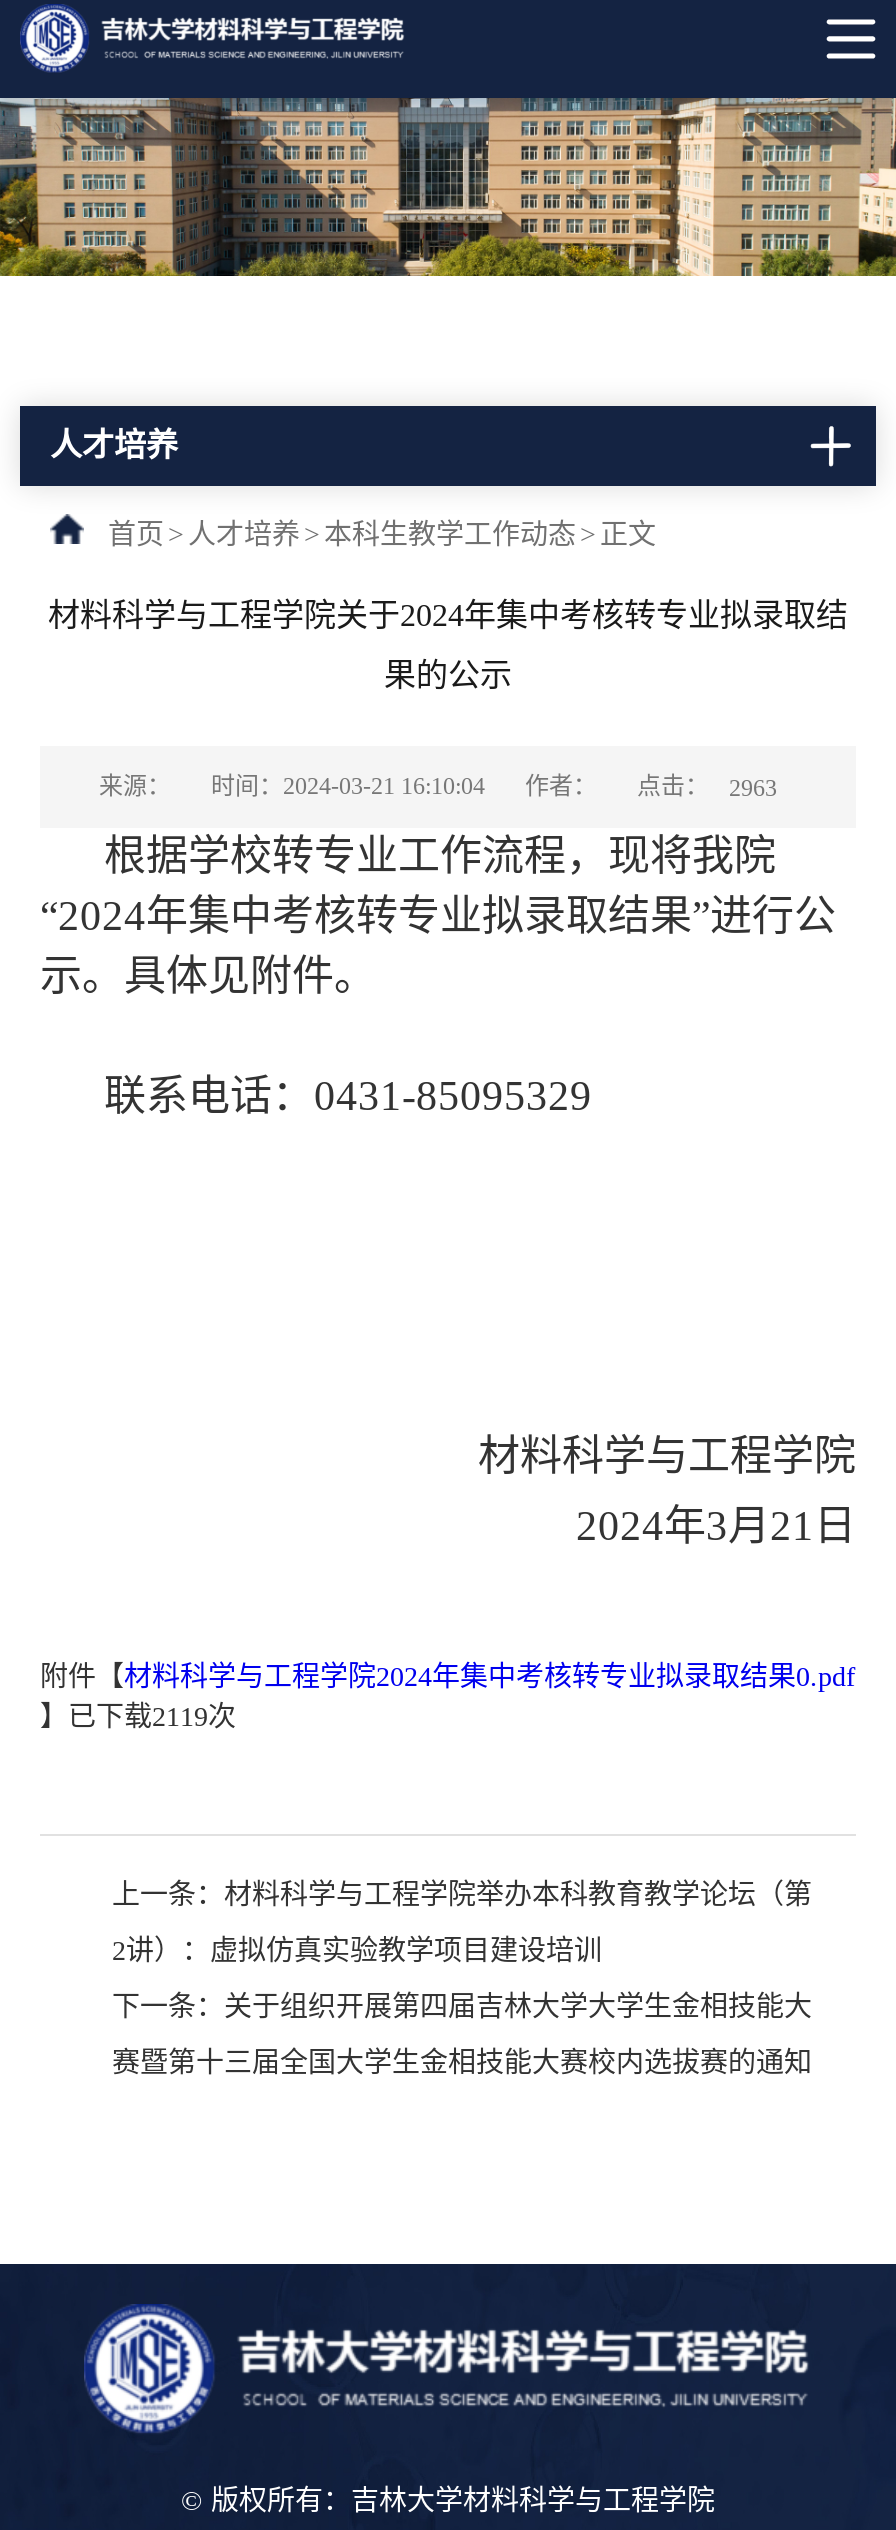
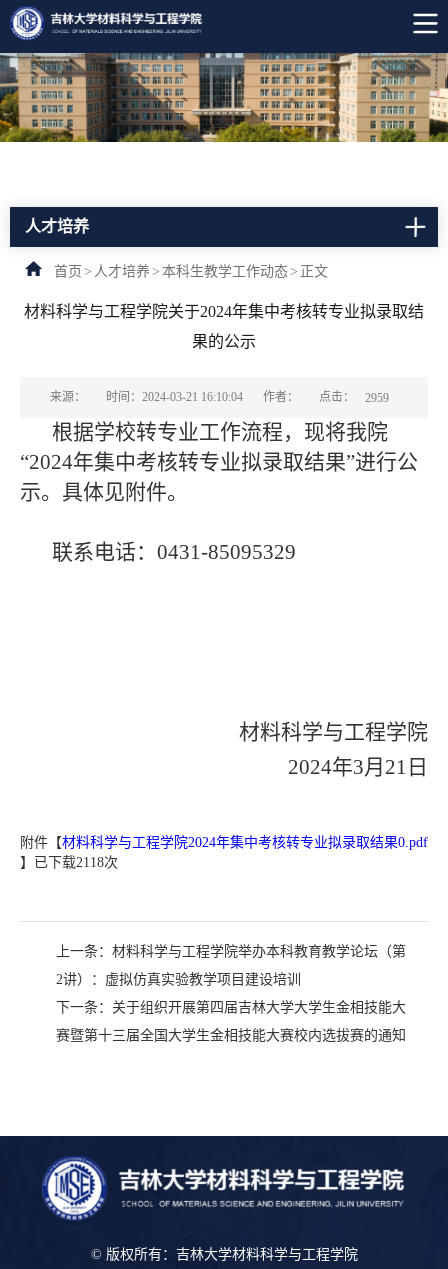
[99,771,777,802] 来源： 时间：2024-03-21 16:10:04 作者： 点击： 2963 -> [49,390,388,405] 来源： 时间：2024-03-21 16:10:04 作者： 点击： 2959
[40,1702,236,1732] 】已下载2119次 -> [20,855,118,870] 】已下载2118次

